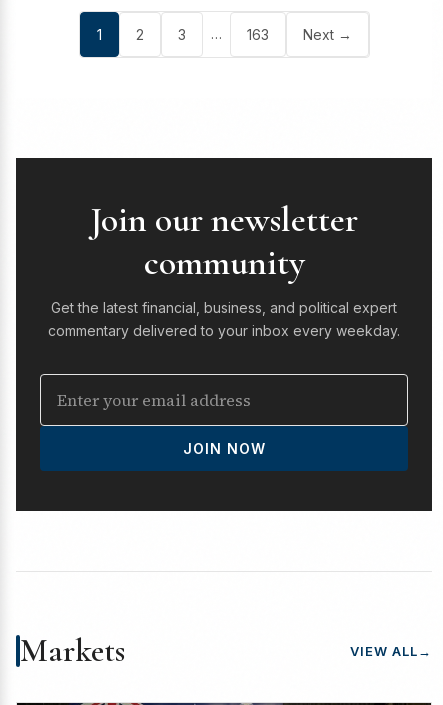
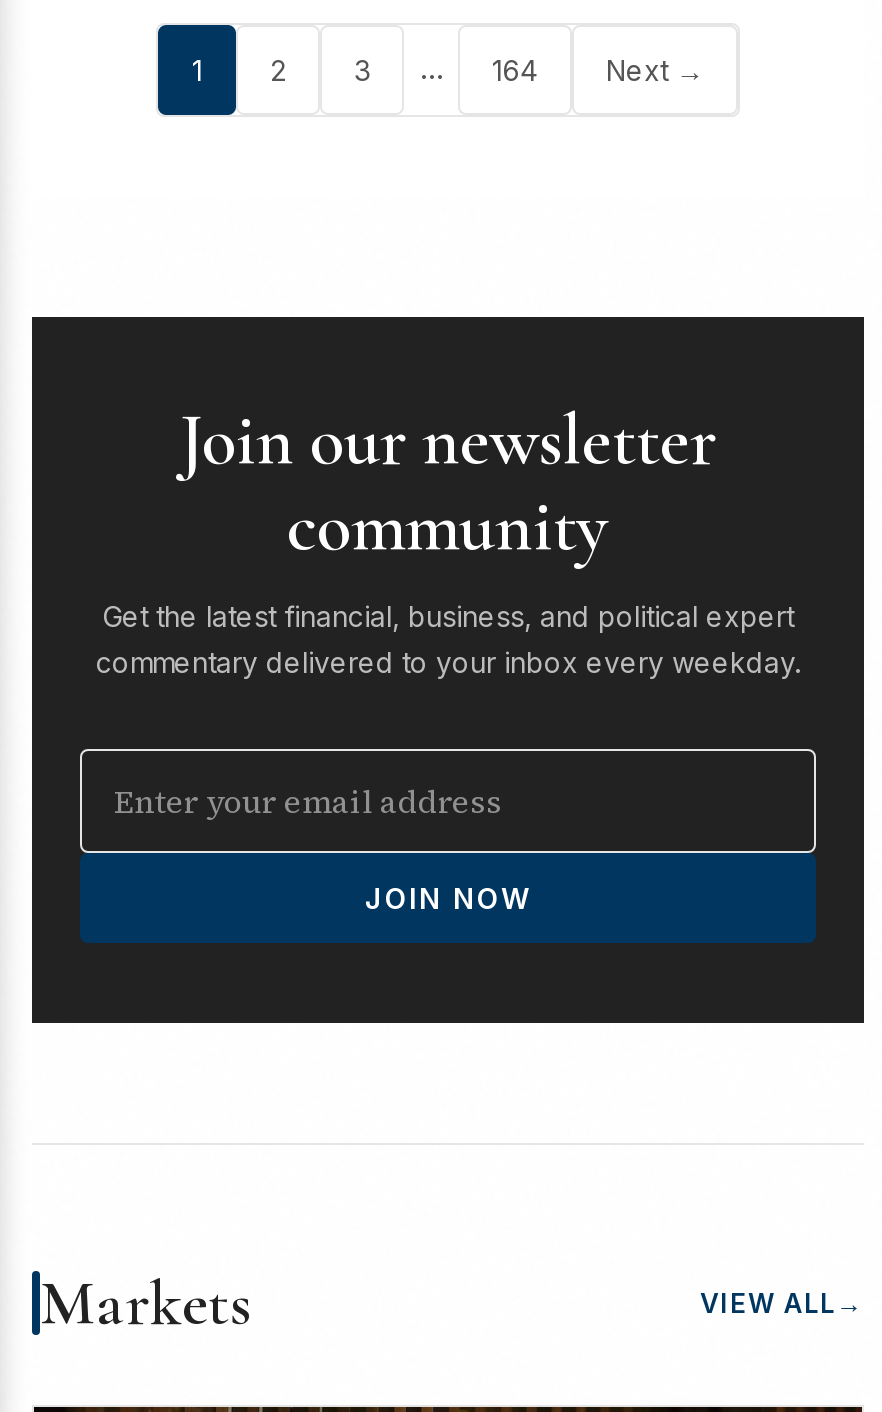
[246,26,268,43] 163 -> [492,53,538,87] 164

